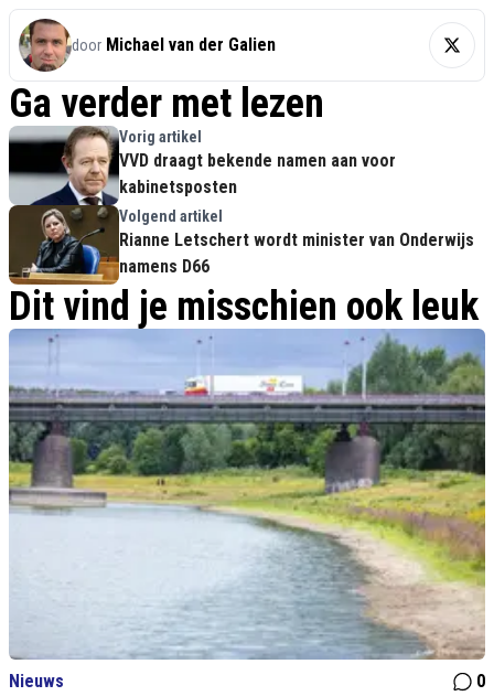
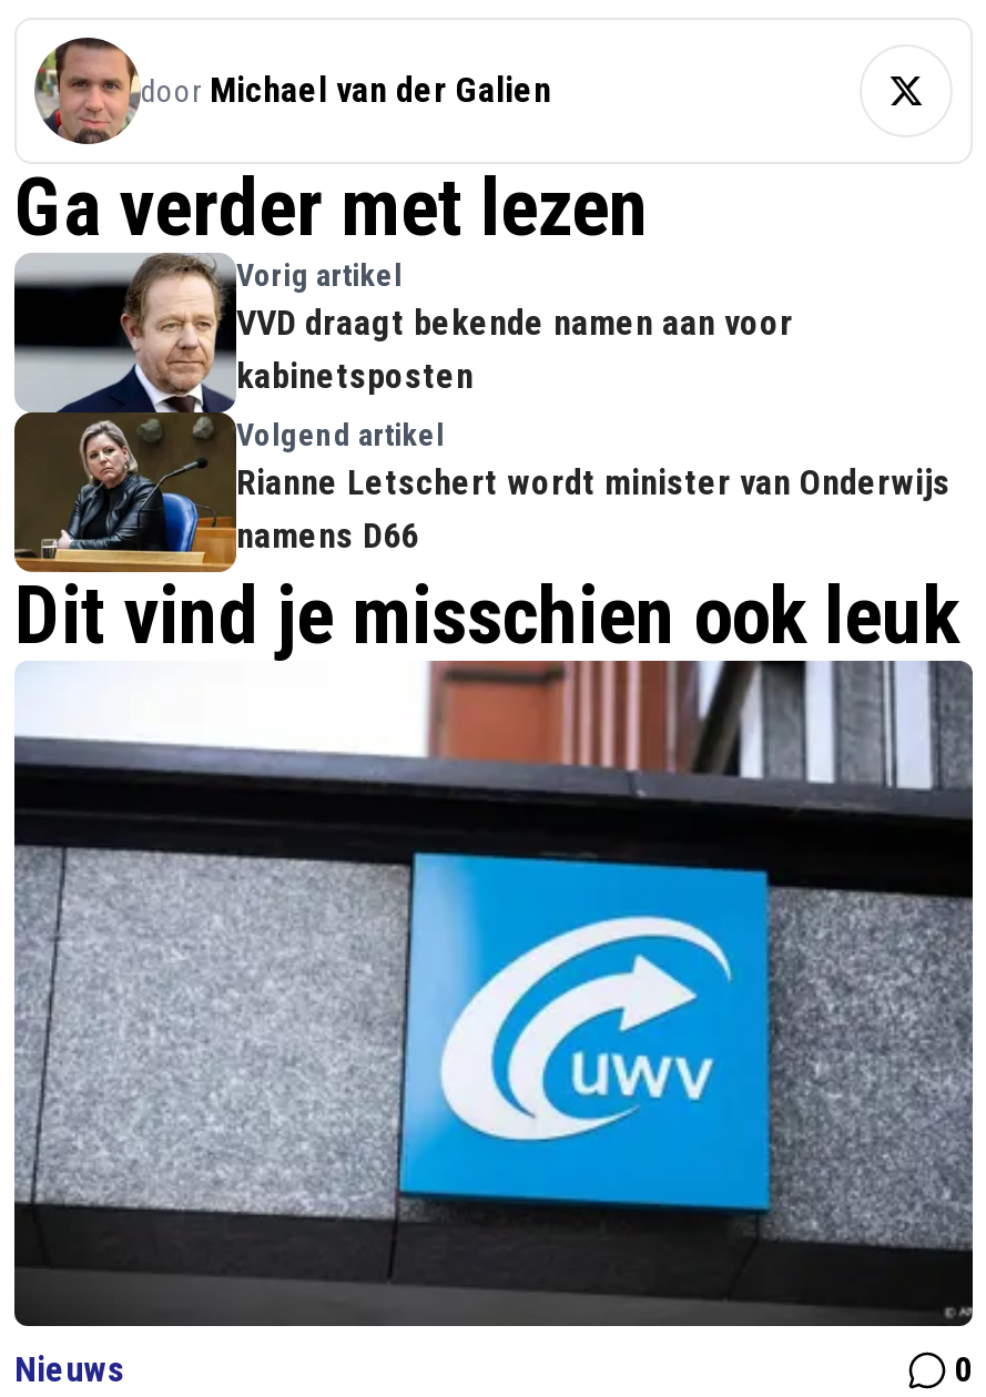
[9,333,486,661] [image] -> [12,665,975,1328] [image]

